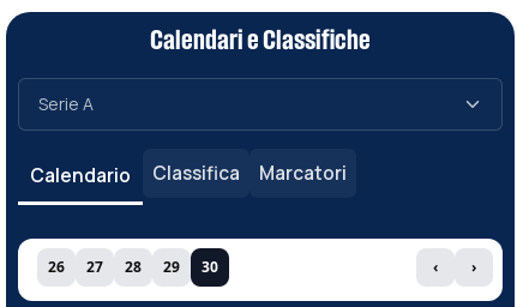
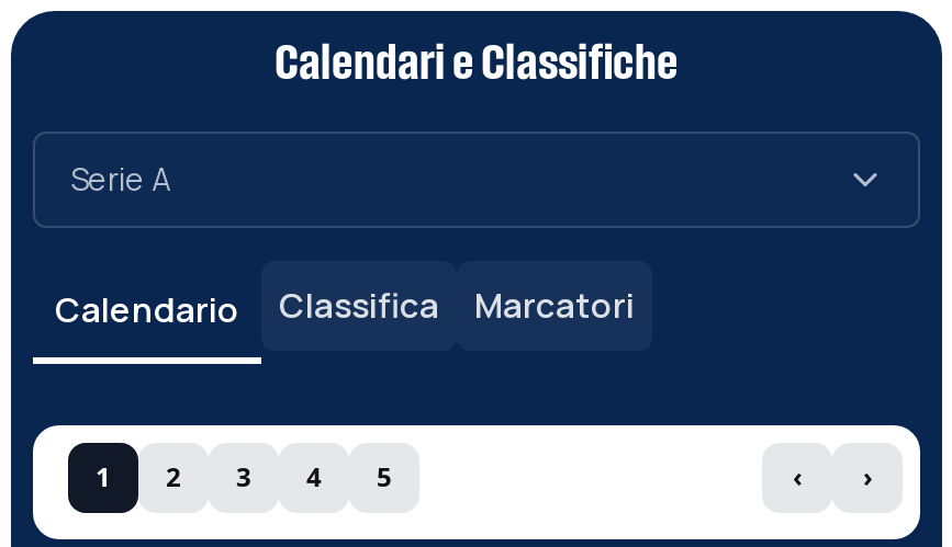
[48,256,65,277] 26 -> [96,458,111,495] 1
[86,256,103,277] 27 -> [166,458,181,495] 2
[125,256,142,277] 28 -> [236,458,251,495] 3
[163,256,180,277] 29 -> [306,458,322,495] 4
[202,256,218,277] 30 -> [377,458,392,495] 5

